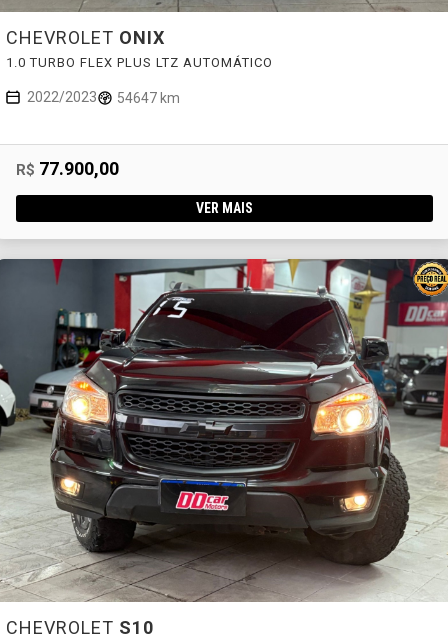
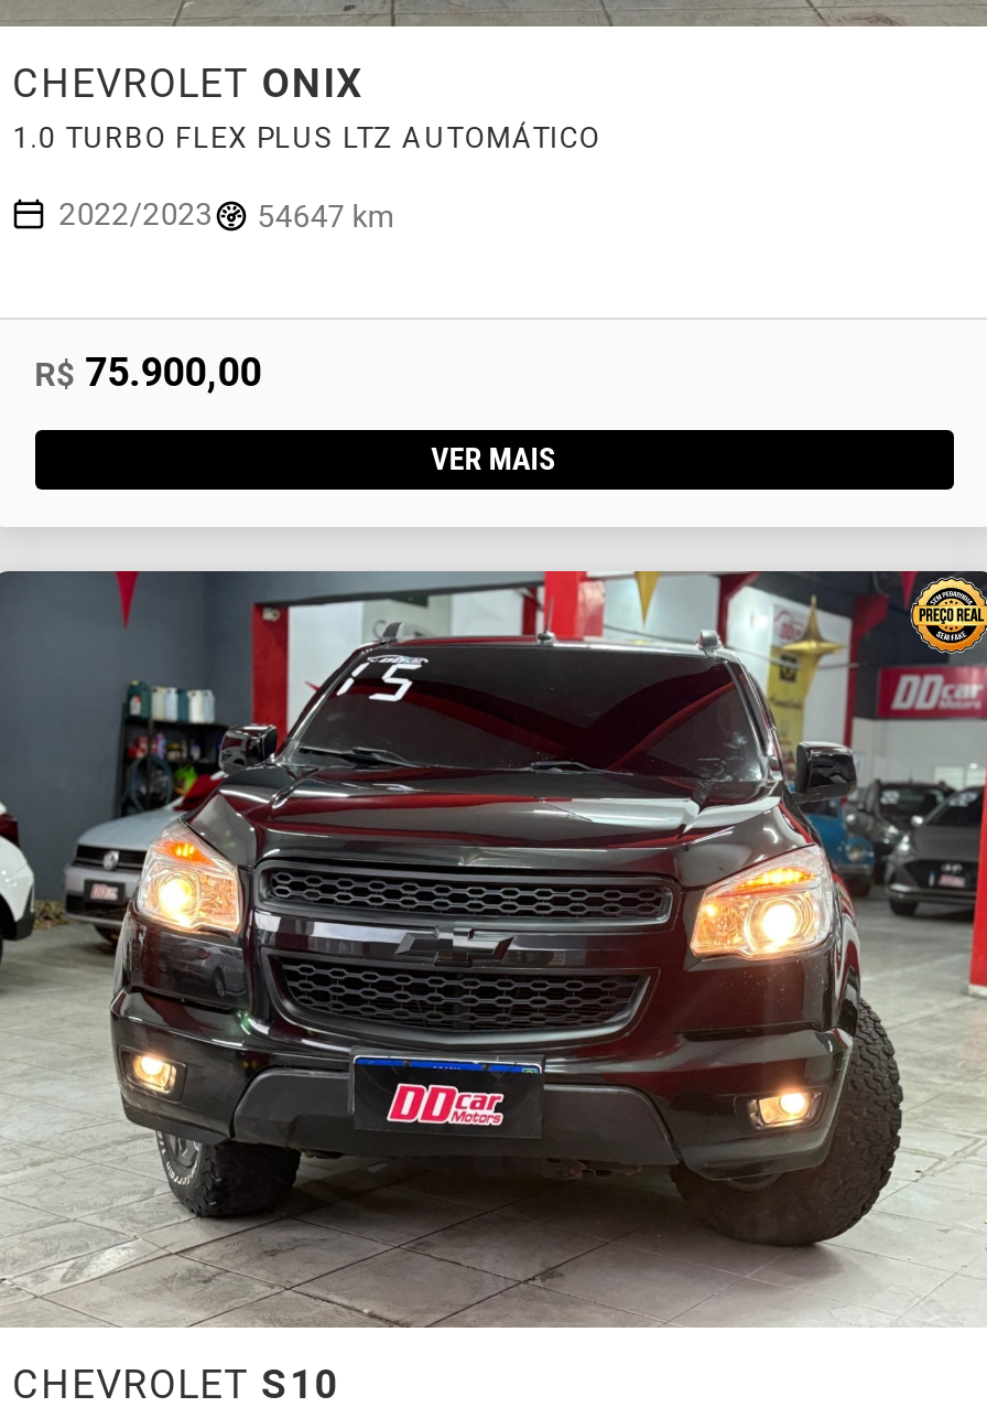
[16,158,119,179] R$77.900,00 -> [34,349,261,396] R$75.900,00

